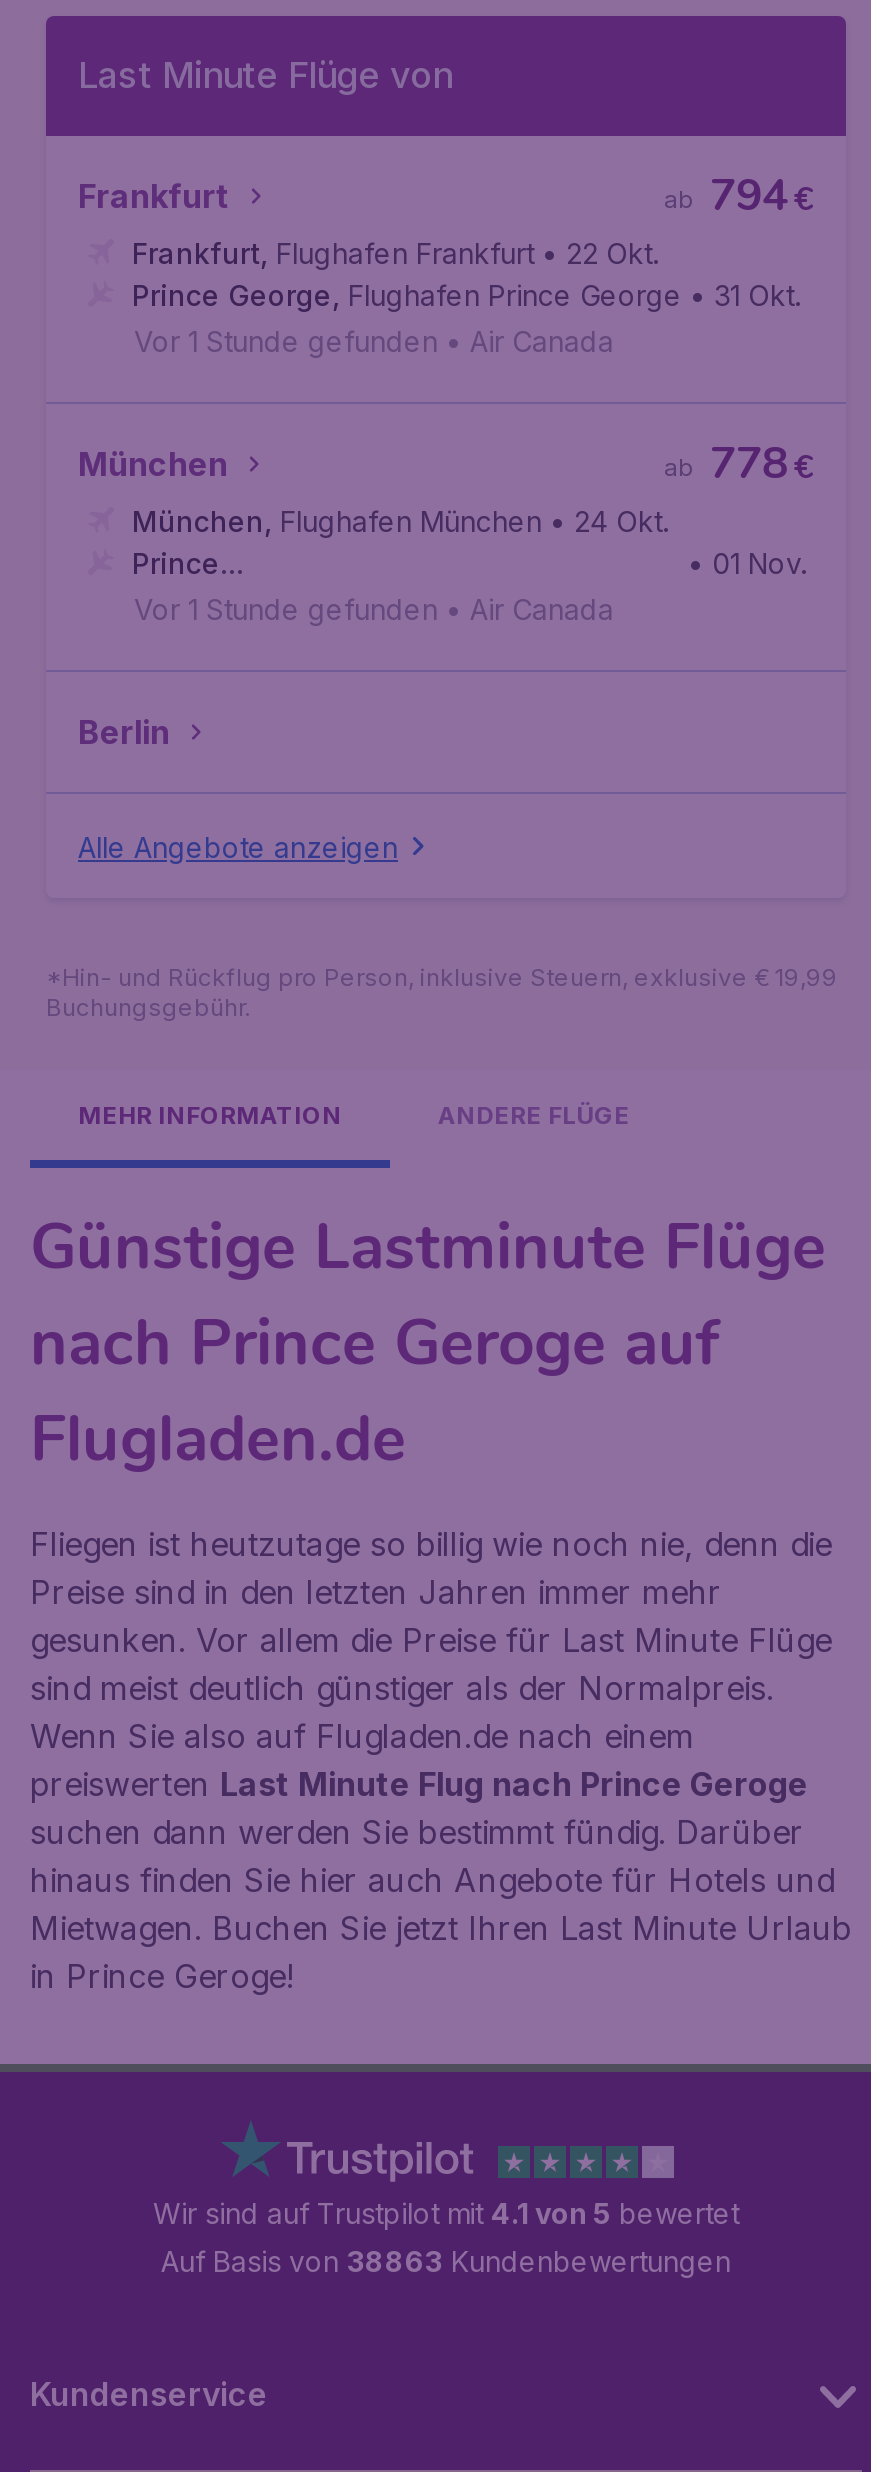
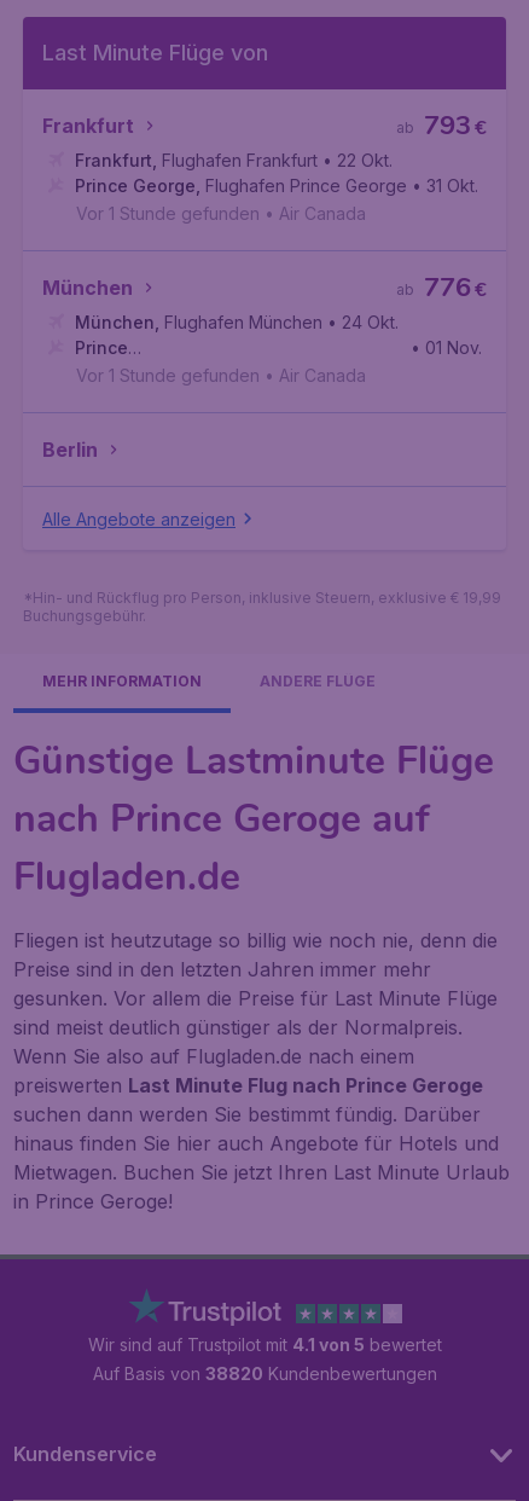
[710,166,788,226] 794 -> [424,108,471,144] 793
[710,434,788,494] 778 -> [424,270,471,306] 776
[161,2244,731,2278] Auf Basis von 38863 Kundenbewertungen -> [92,1363,437,1384] Auf Basis von 38820 Kundenbewertungen

